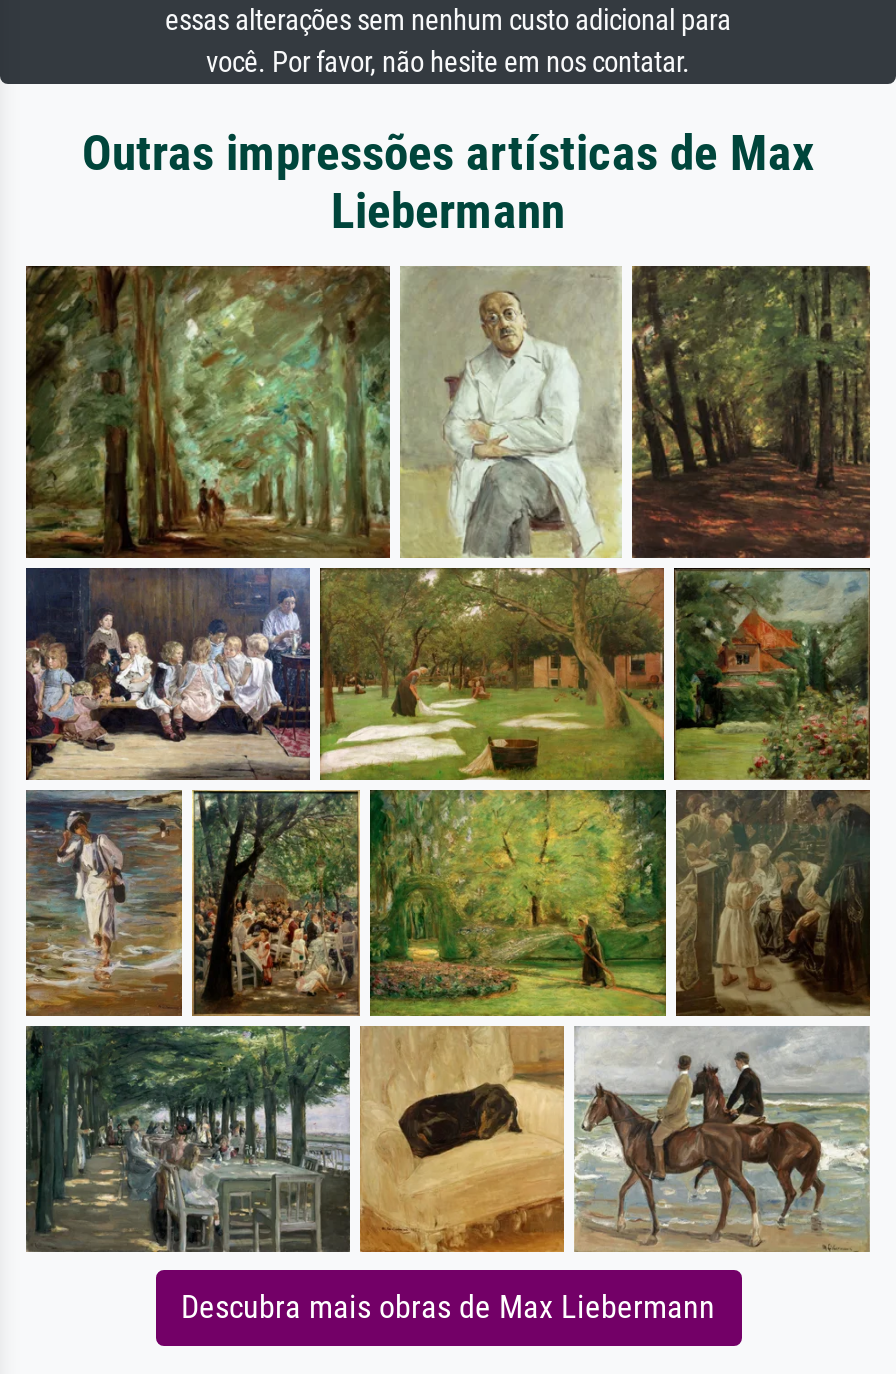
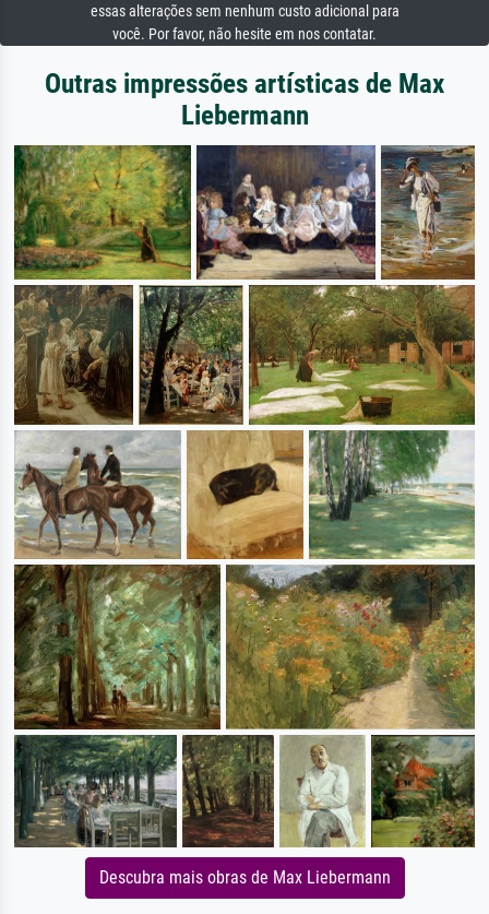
[26,264,872,1256] [image] -> [13,144,476,848] [image]

